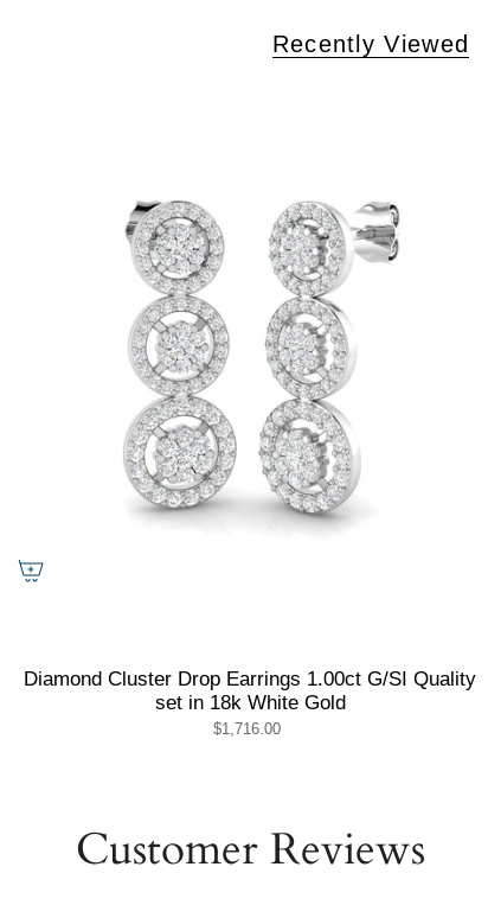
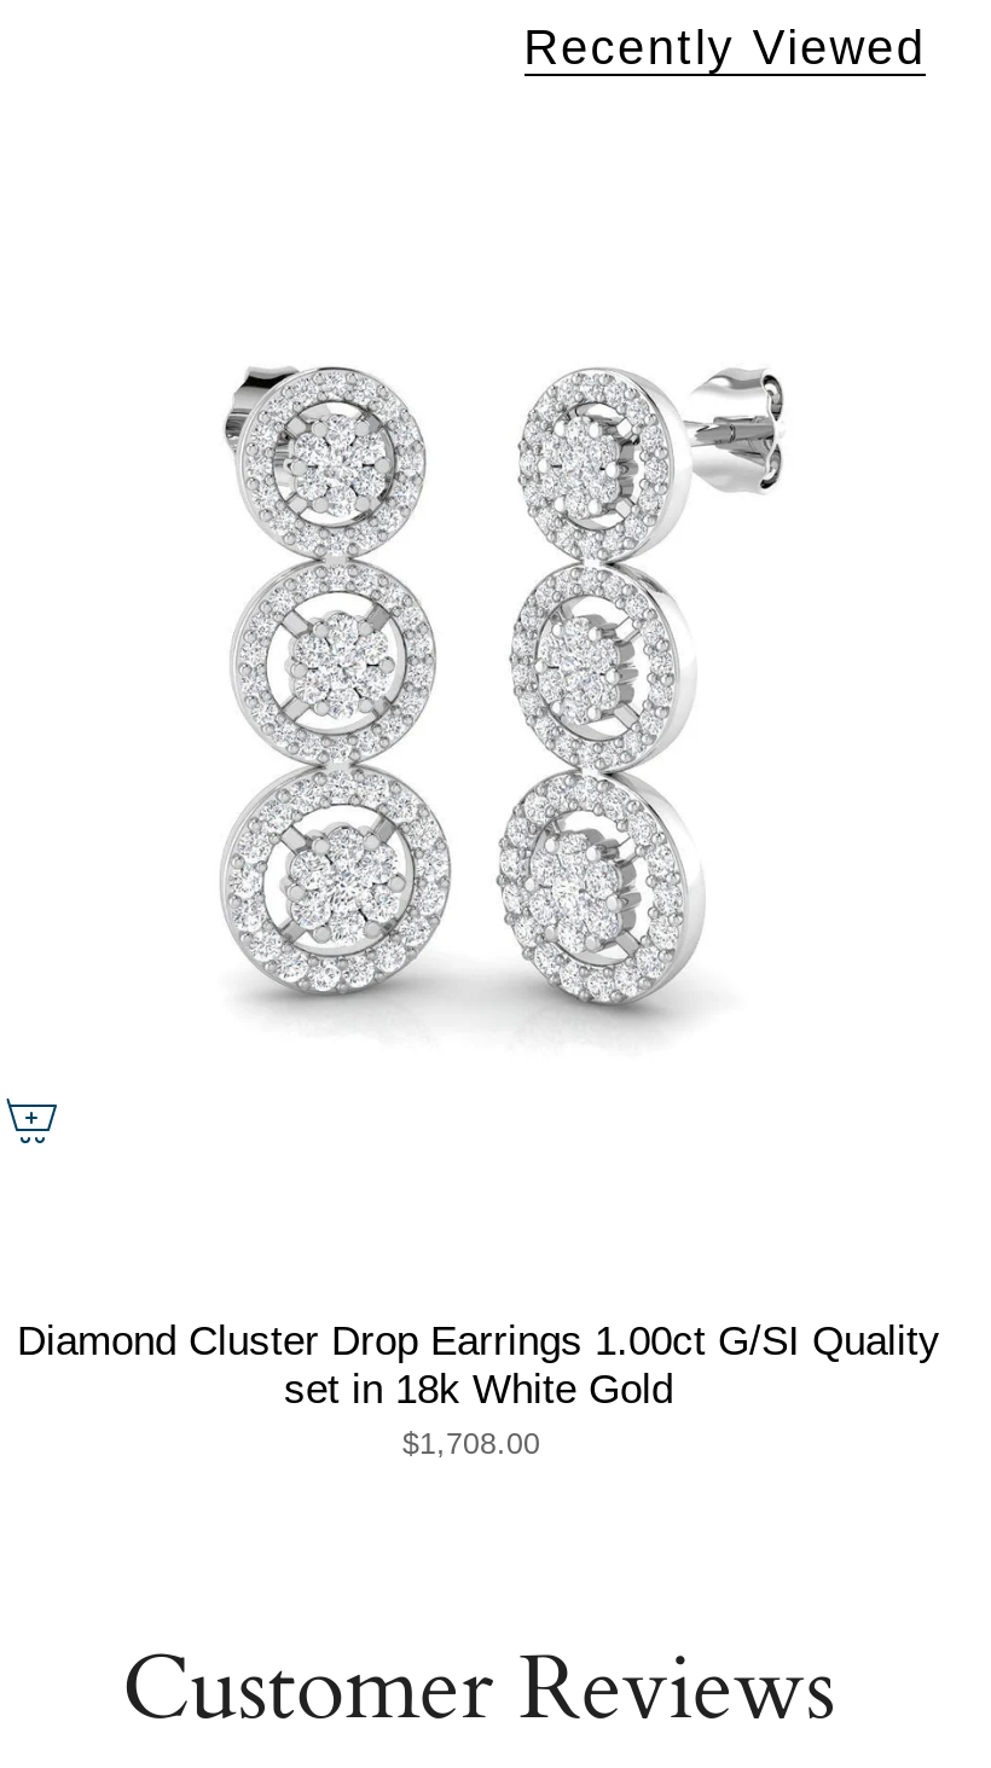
[213,721,280,738] $1,716.00 -> [402,1428,540,1462] $1,708.00

